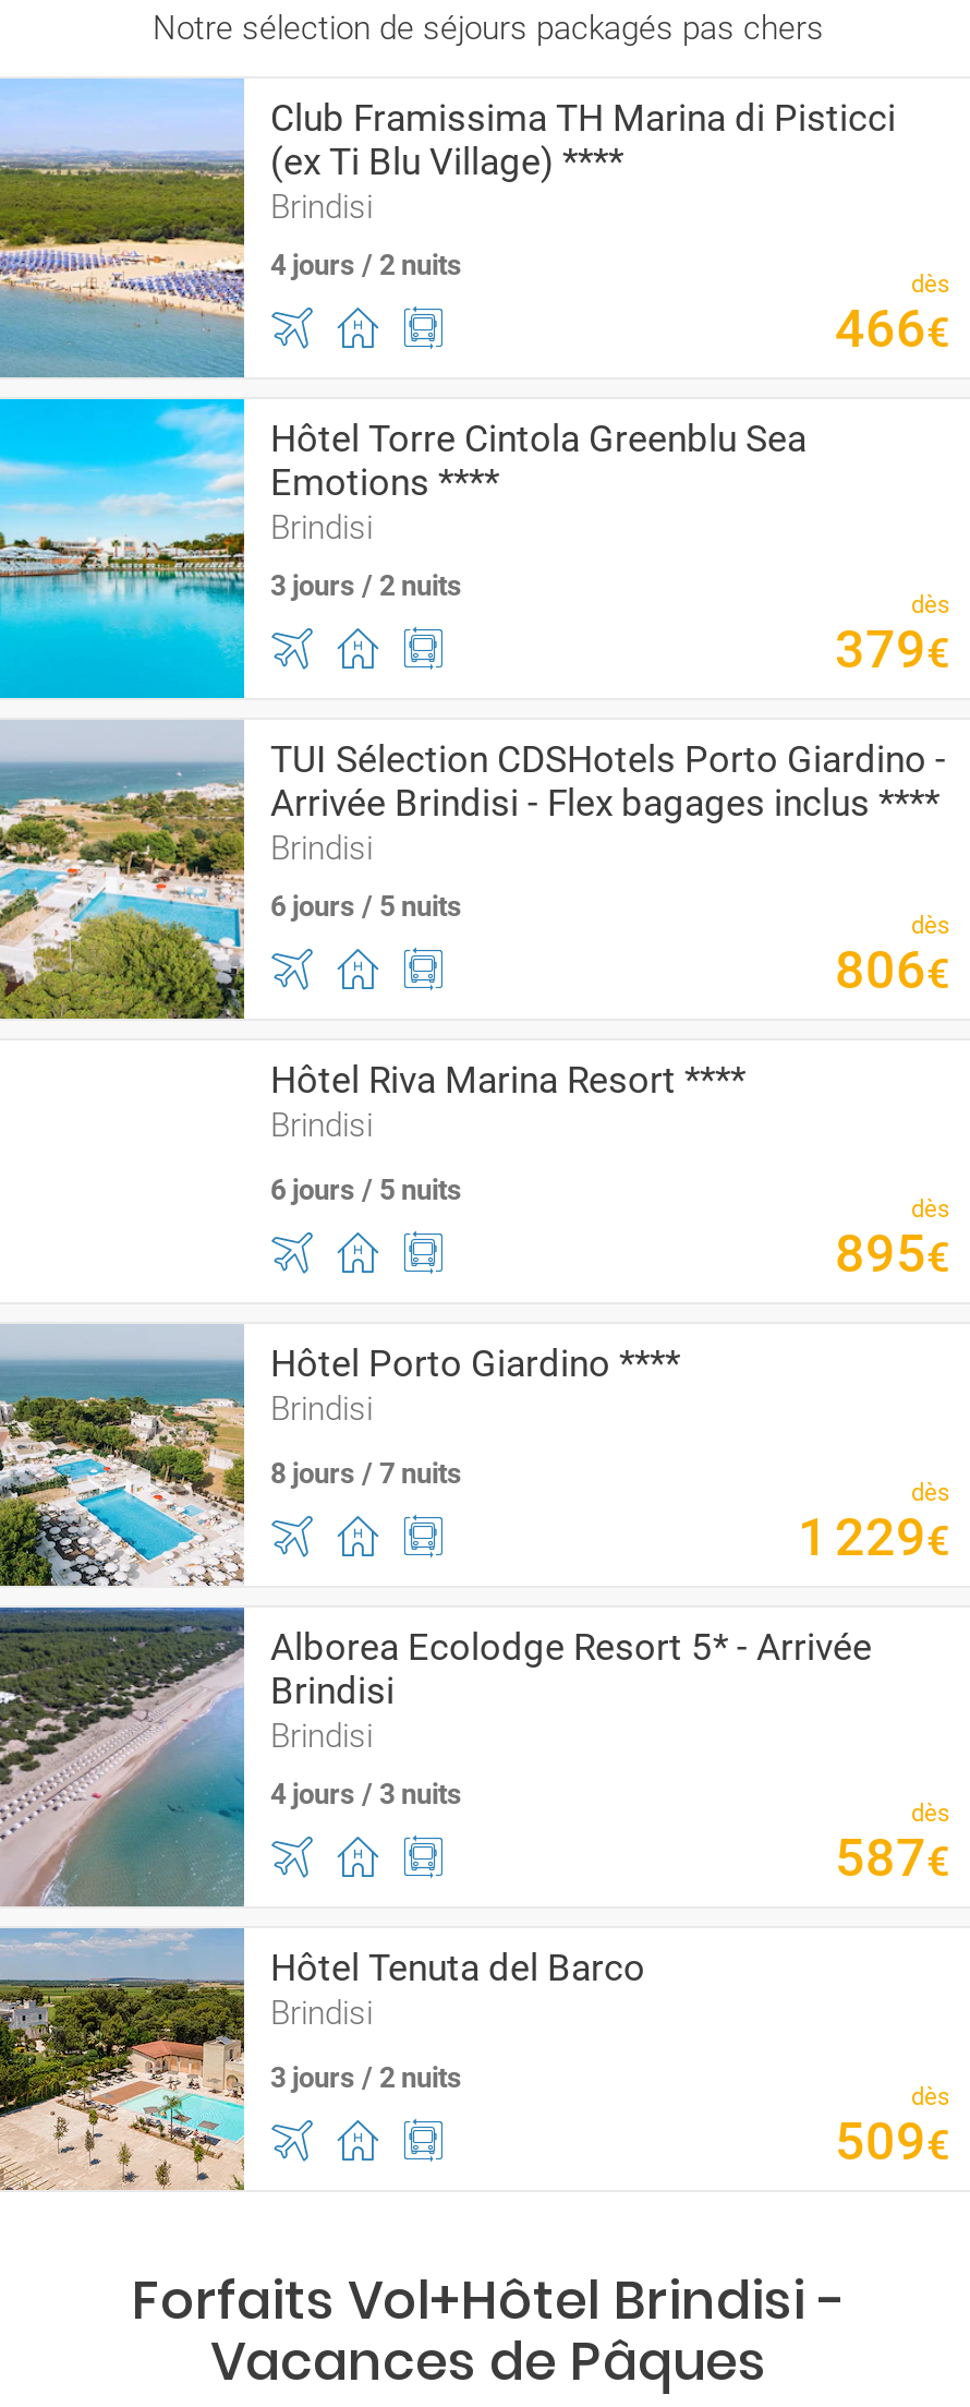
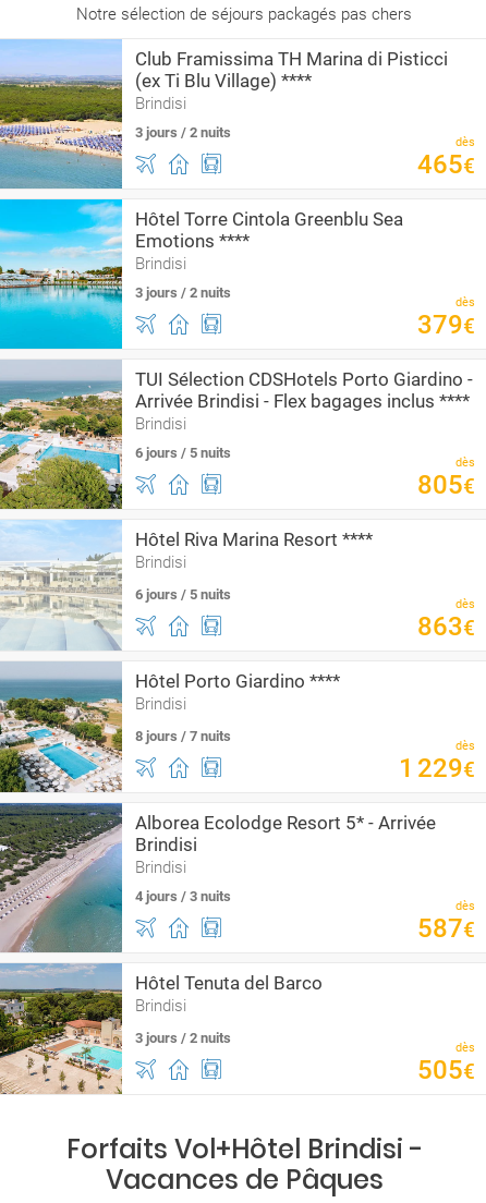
[270,249,462,281] 4 jours / 2 nuits -> [135,124,231,141] 3 jours / 2 nuits
[835,299,950,360] 466€ -> [417,149,475,180] 465€
none -> [3,519,123,652] [image]
[835,940,950,1001] 806€ -> [417,470,475,500] 805€
[835,1224,950,1285] 895€ -> [417,611,475,642] 863€
[835,2111,950,2173] 509€ -> [417,1055,475,1085] 505€

